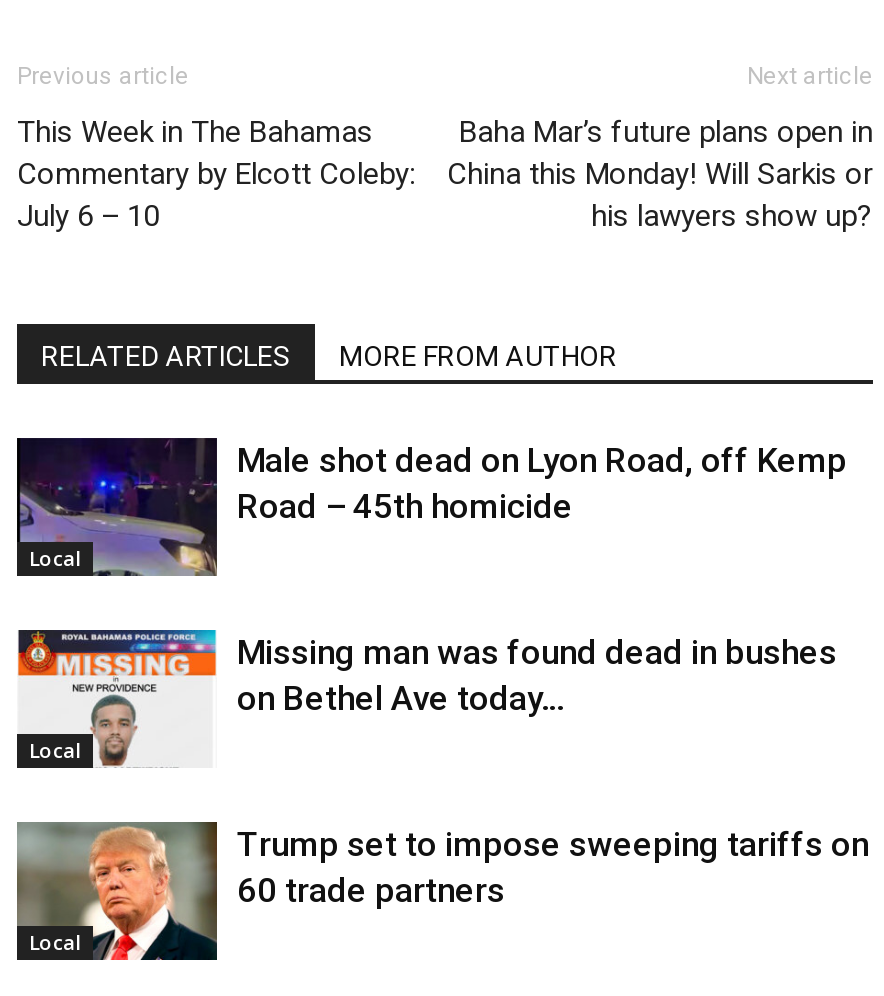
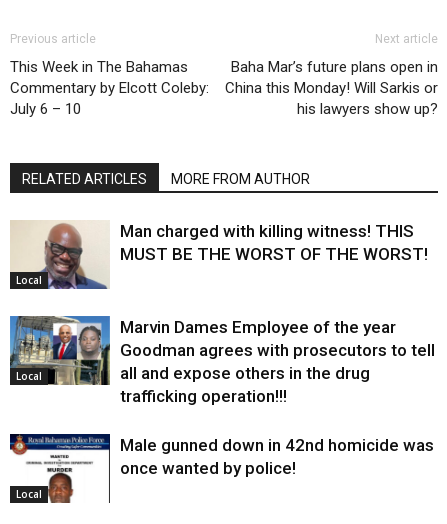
[15,436,847,578] [image] | Male shot dead on Lyon Road, off Kemp | Road – 45th homicide -> [10,220,428,290] [image] | Man charged with killing witness! THIS | MUST BE THE WORST OF THE WORST!
[15,628,837,766] [image] | Missing man was found dead in bushes | on Bethel Ave today… -> [9,315,435,406] [image] | Marvin Dames Employee of the year | Goodman agrees with prosecutors to tell | all and expose others in the drug | trafficking operation!!!
[15,820,869,962] [image] | Trump set to impose sweeping tariffs on | 60 trade partners -> [10,433,434,504] [image] | Male gunned down in 42nd homicide was | once wanted by police!

